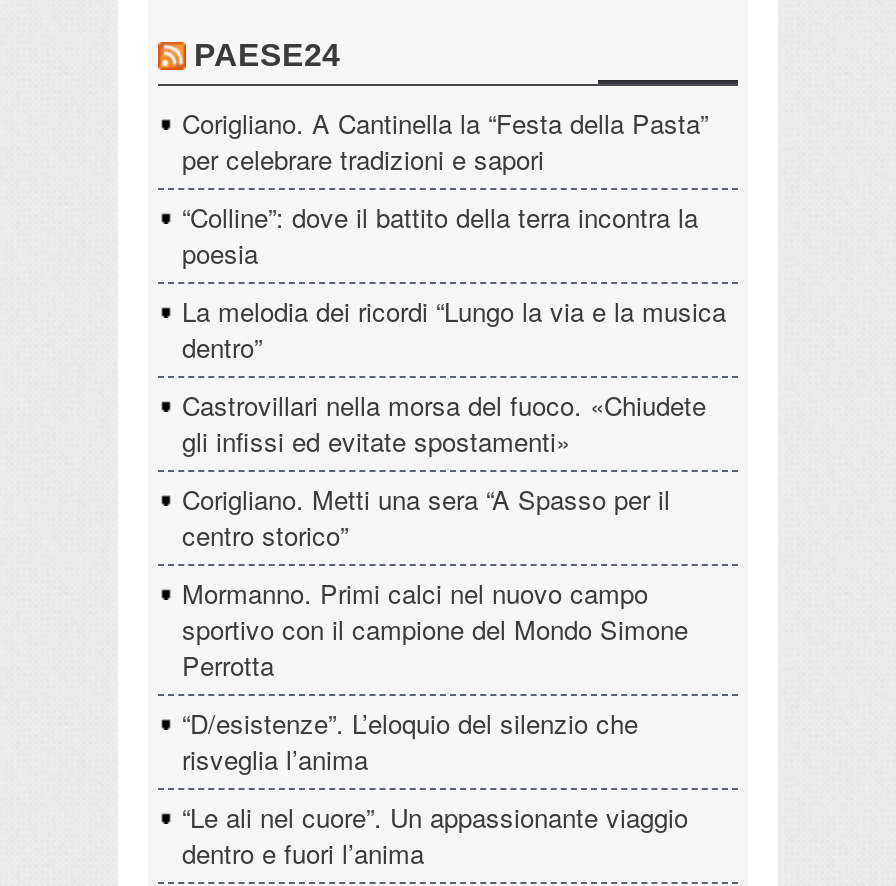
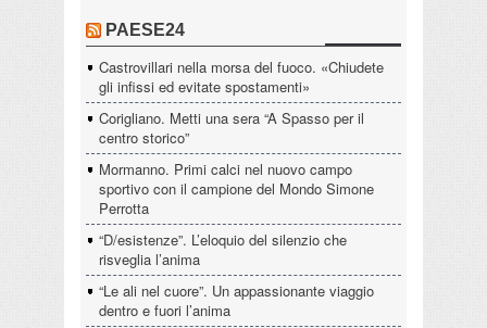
[182,103,726,365] Corigliano. A Cantinella la “Festa della Pasta” | per celebrare tradizioni e sapori | “Colline”: dove il battito della terra incontra la | poesia | La melodia dei ricordi “Lungo la via e la musica | dentro” -> none

